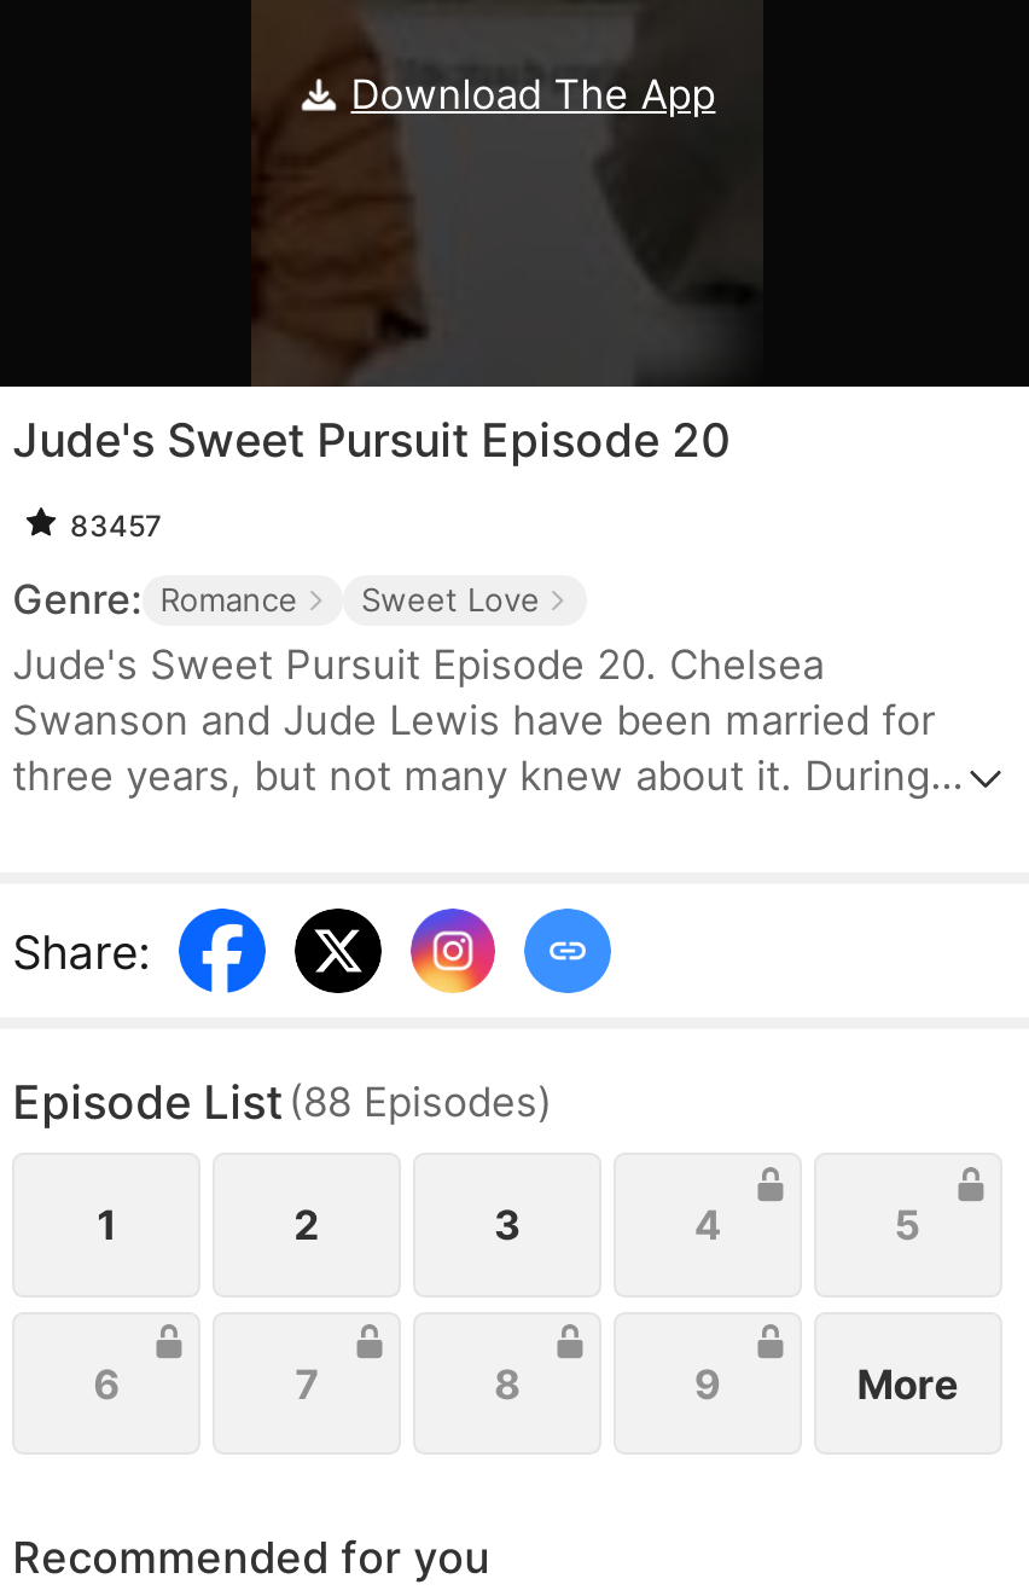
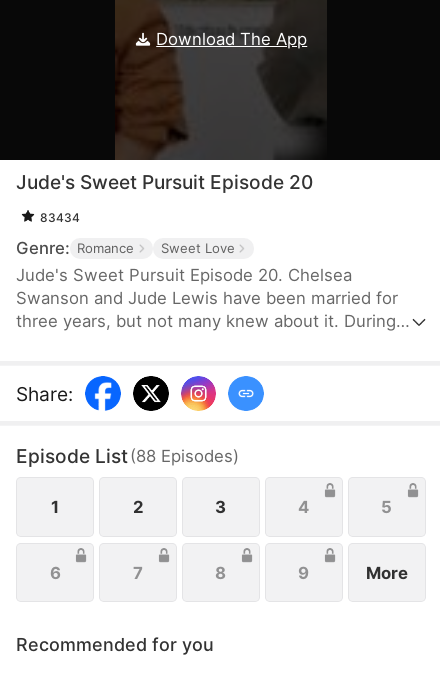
[70,507,162,543] 83457 -> [40,210,80,225] 83434

